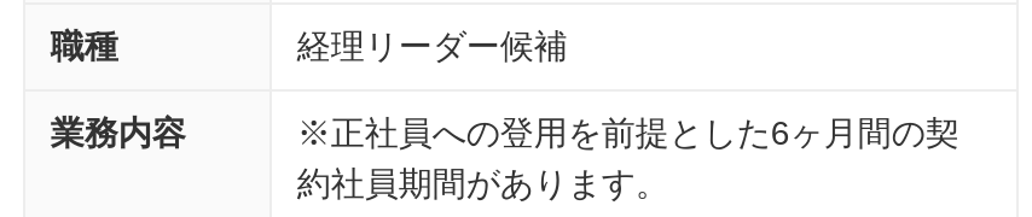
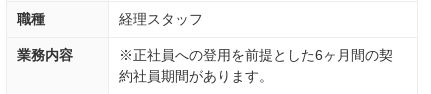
[297,27,568,66] 経理リーダー候補 -> [119,11,203,27] 経理スタッフ

